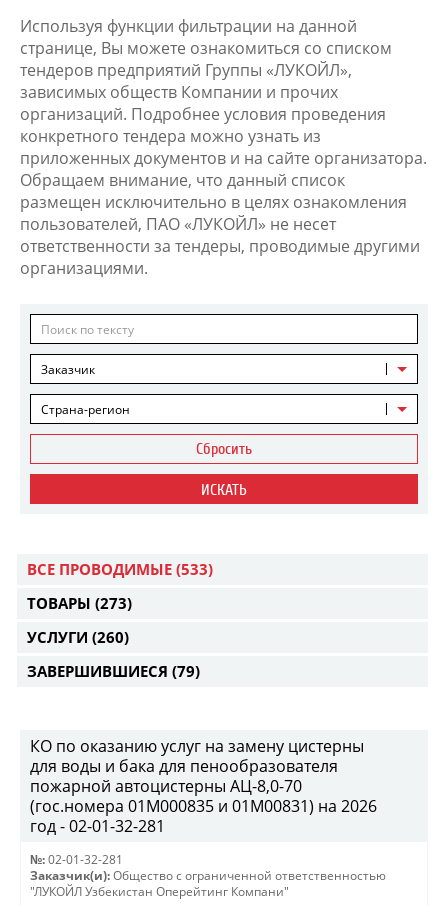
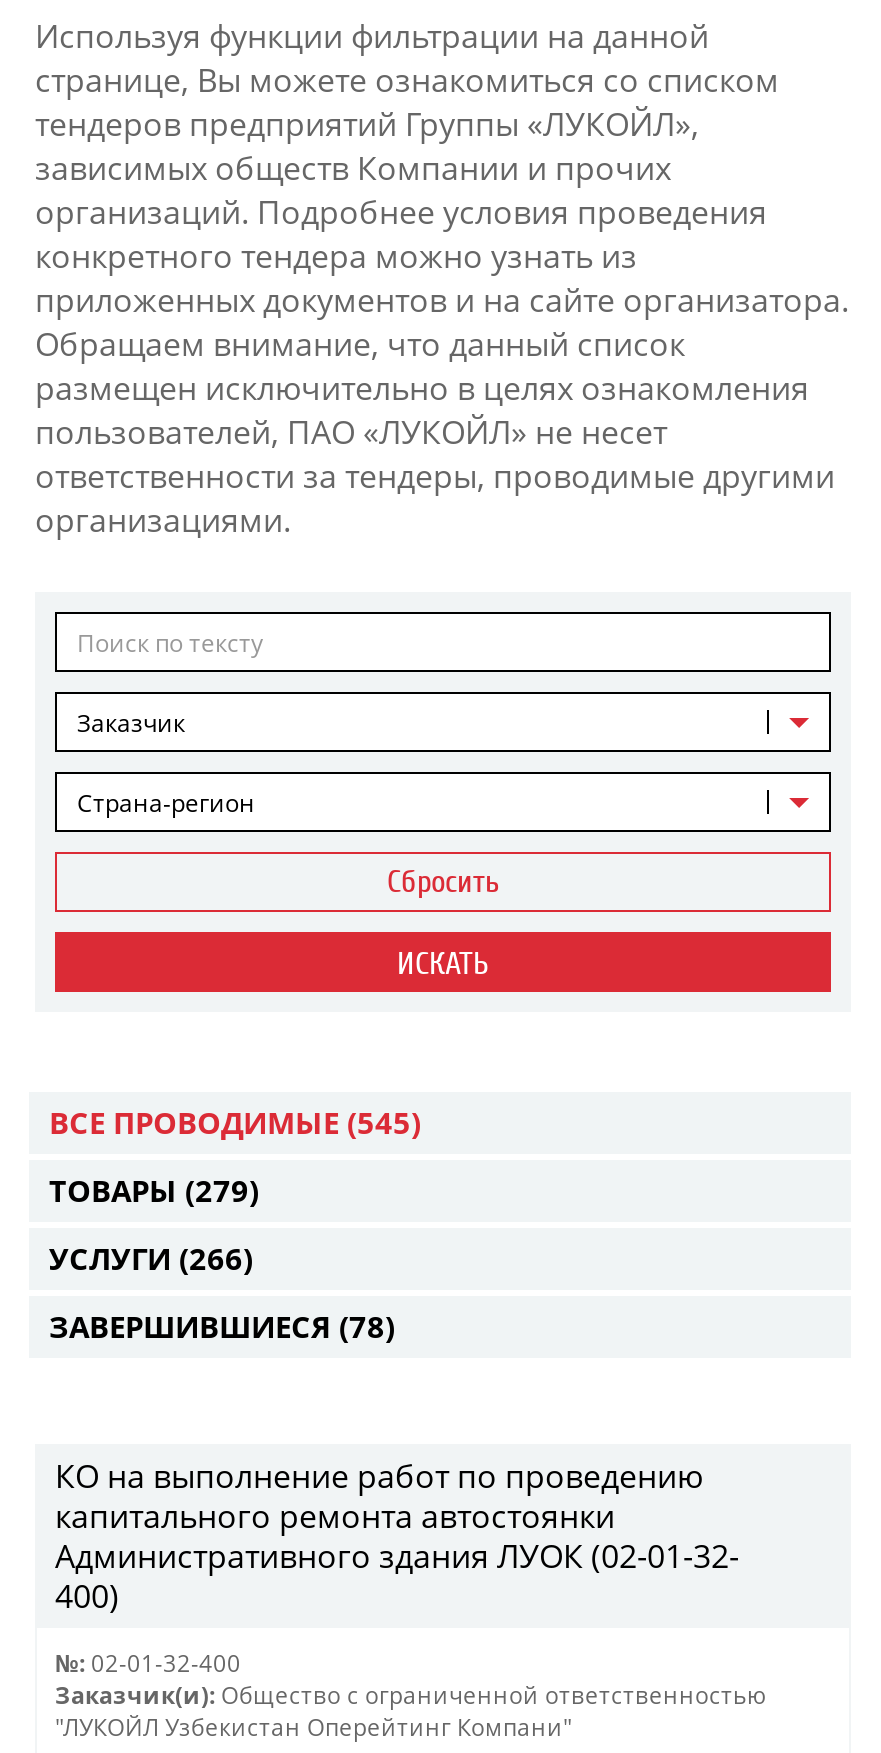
[27,559,213,579] ВСЕ ПРОВОДИМЫЕ (533) -> [49,1102,421,1142] ВСЕ ПРОВОДИМЫЕ (545)
[27,593,132,613] ТОВАРЫ (273) -> [49,1170,259,1210] ТОВАРЫ (279)
[27,627,129,647] УСЛУГИ (260) -> [49,1238,253,1278] УСЛУГИ (266)
[27,661,200,681] ЗАВЕРШИВШИЕСЯ (79) -> [49,1306,395,1346] ЗАВЕРШИВШИЕСЯ (78)
[30,735,377,837] КО по оказанию услуг на замену цистерны | для воды и бака для пенообразователя | пожарной автоцистерны АЦ-8,0-70 | (гос.номера 01М000835 и 01М00831) на 2026 | год - 02-01-32-281 -> [55,1454,739,1618] КО на выполнение работ по проведению | капитального ремонта автостоянки | Административного здания ЛУОК (02-01-32- | 400)
[30,852,123,867] №: 02-01-32-281 -> [55,1648,241,1678] №: 02-01-32-400

